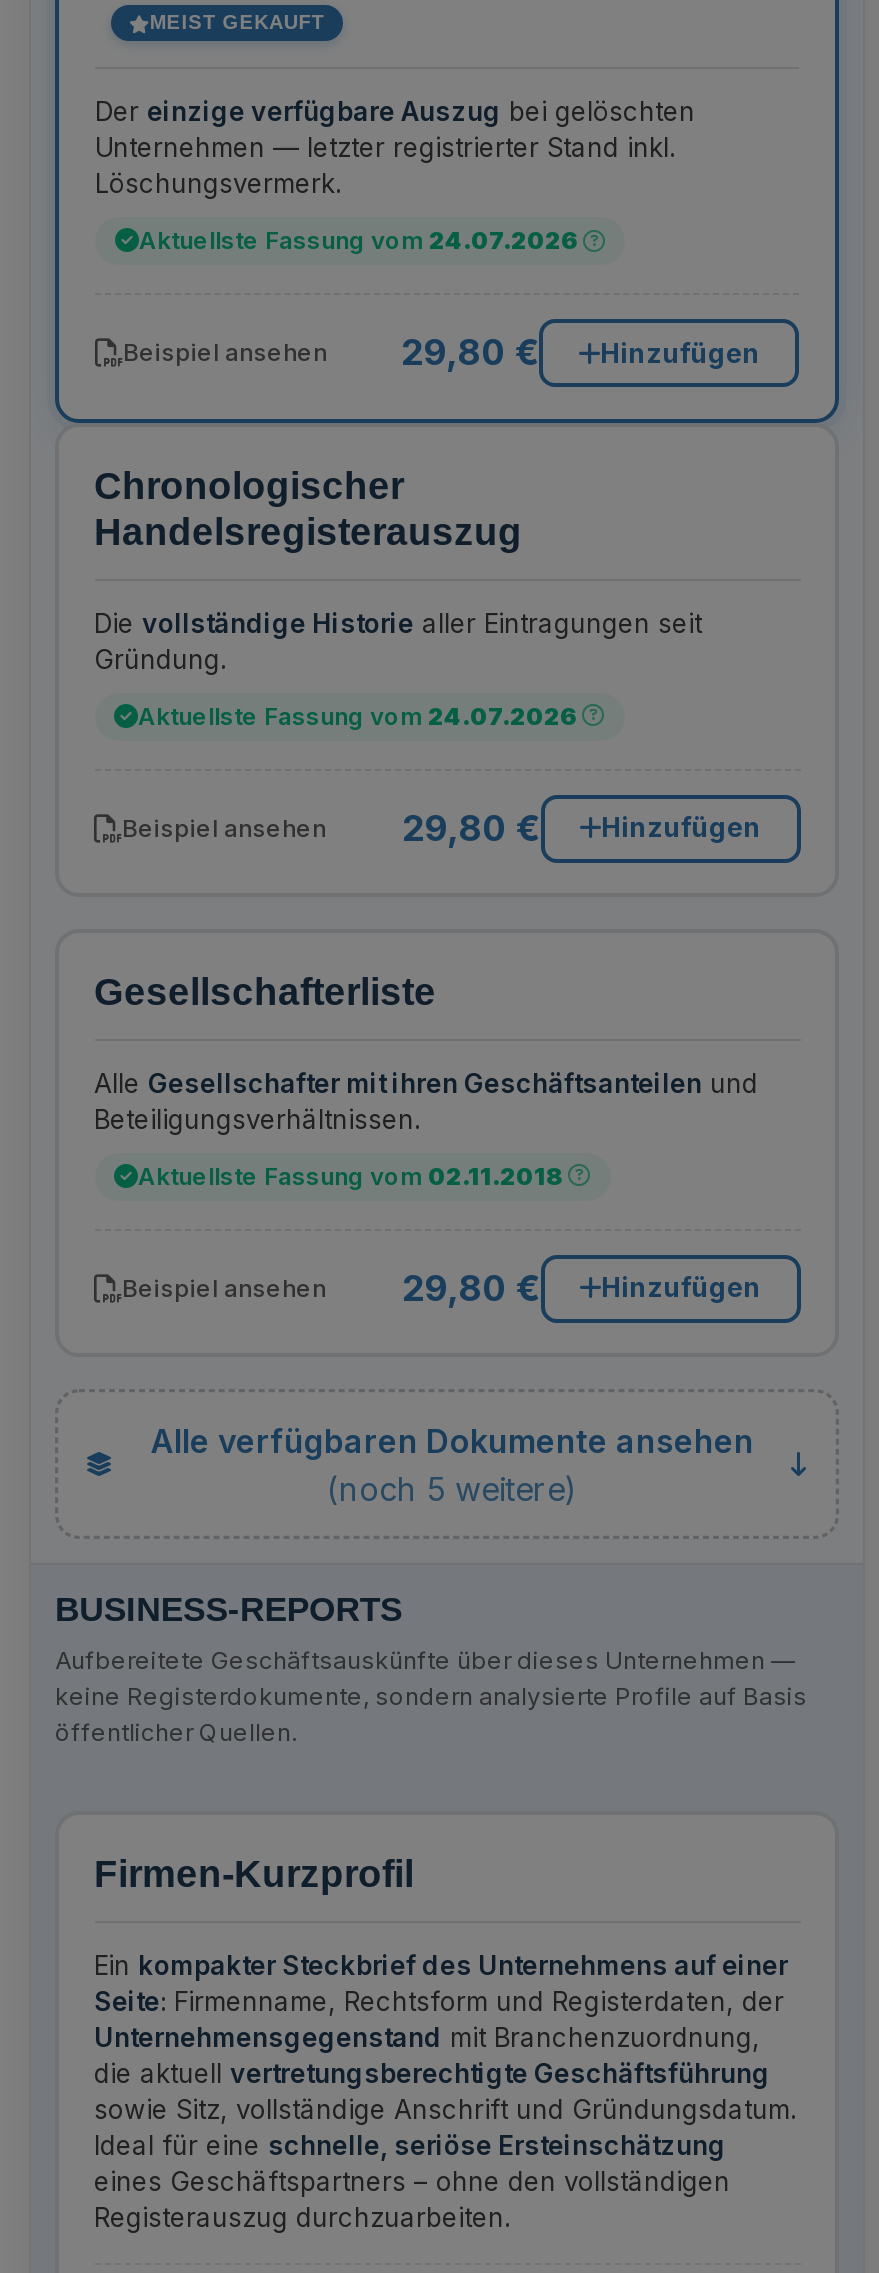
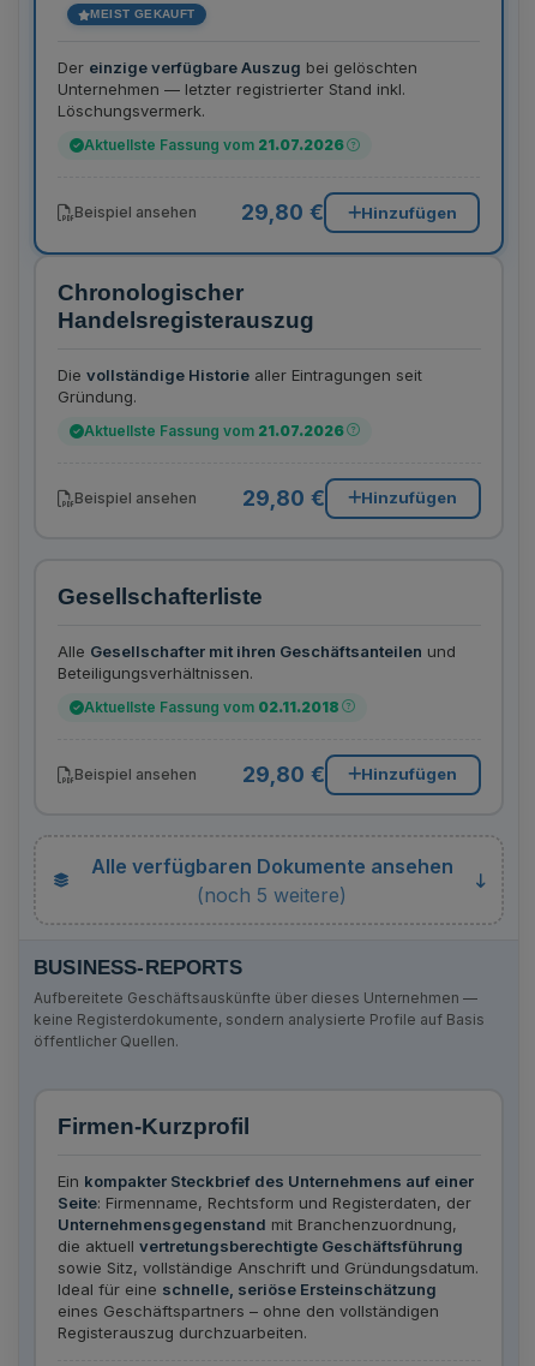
[139,225,579,255] Aktuellste Fassung vom 24.07.2026 -> [84,136,344,154] Aktuellste Fassung vom 21.07.2026
[138,700,578,730] Aktuellste Fassung vom 24.07.2026 -> [83,421,344,439] Aktuellste Fassung vom 21.07.2026

